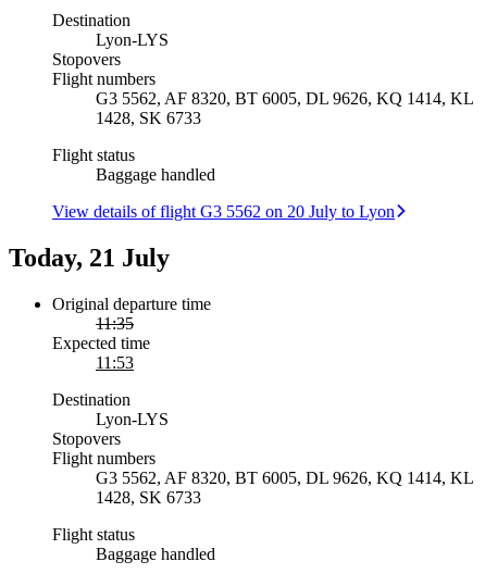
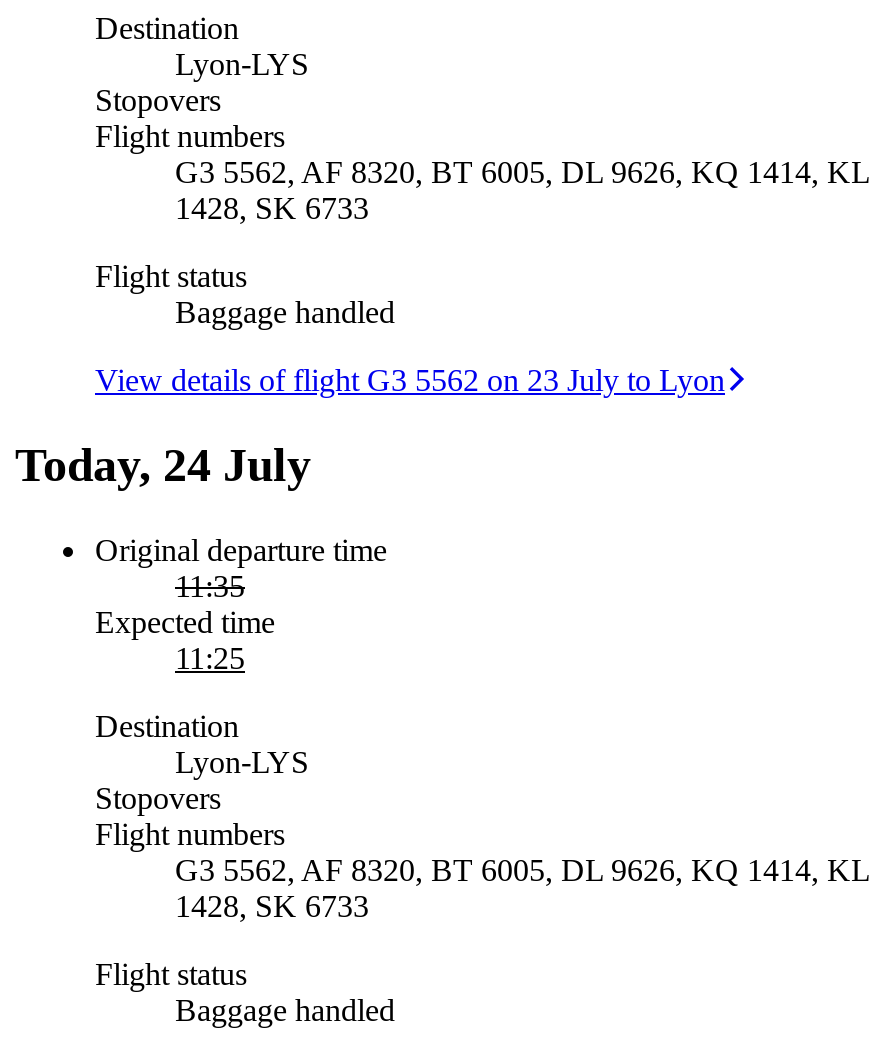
[52,202,395,220] View details of flight G3 5562 on 20 July to Lyon -> [95,362,725,396] View details of flight G3 5562 on 23 July to Lyon
[9,243,170,271] Today, 21 July -> [15,438,311,490] Today, 24 July
[96,353,134,371] 11:53 -> [175,640,245,674] 11:25

